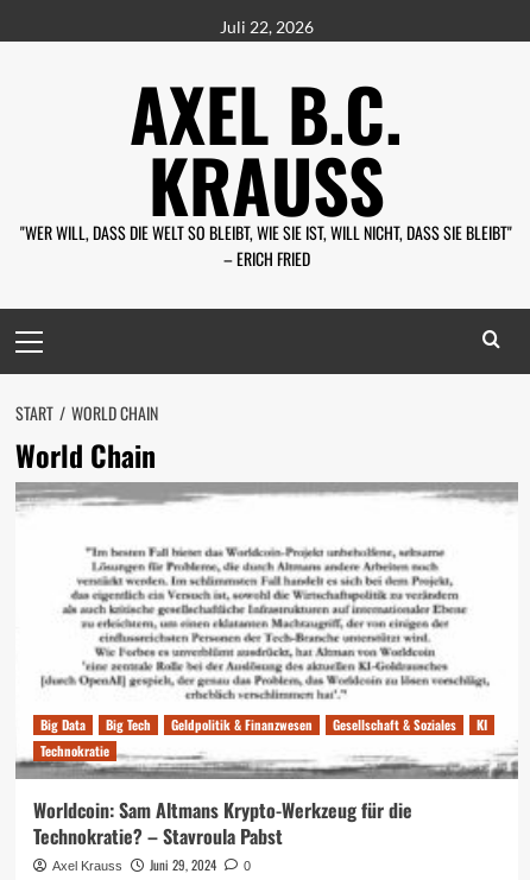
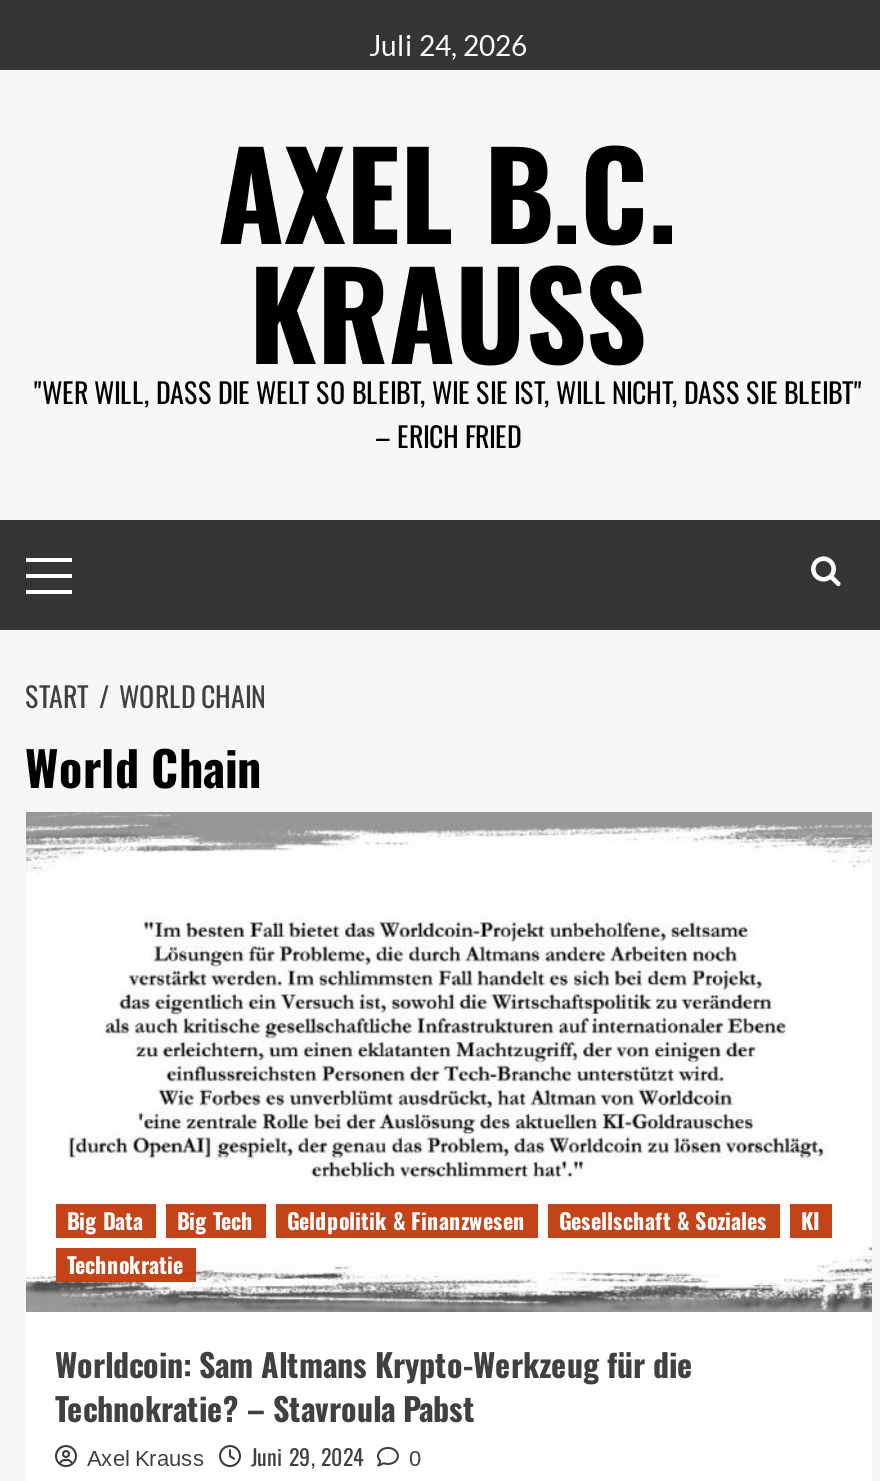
[219,17,313,37] Juli 22, 2026 -> [369,28,527,62] Juli 24, 2026

